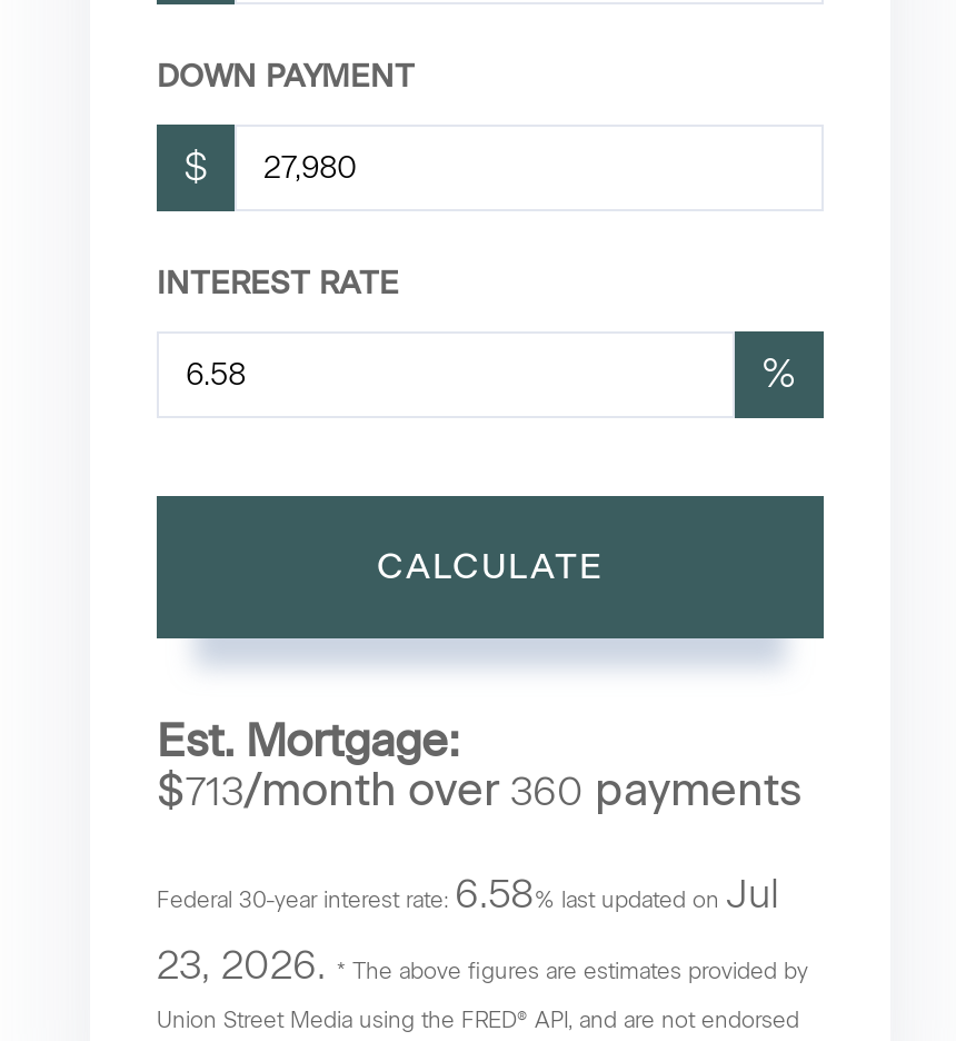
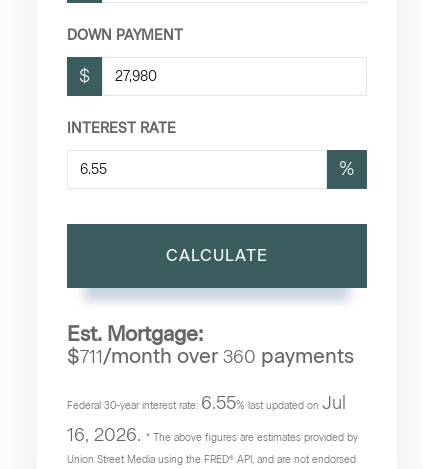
[157,762,801,815] $713/month over 360 payments -> [67,344,354,368] $711/month over 360 payments
[157,869,779,918] Federal 30-year interest rate: 6.58% last updated on Jul -> [67,392,346,414] Federal 30-year interest rate: 6.55% last updated on Jul
[157,940,808,989] 23, 2026. * The above figures are estimates provided by -> [67,424,358,446] 16, 2026. * The above figures are estimates provided by

